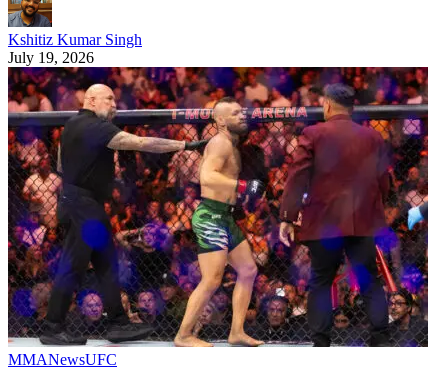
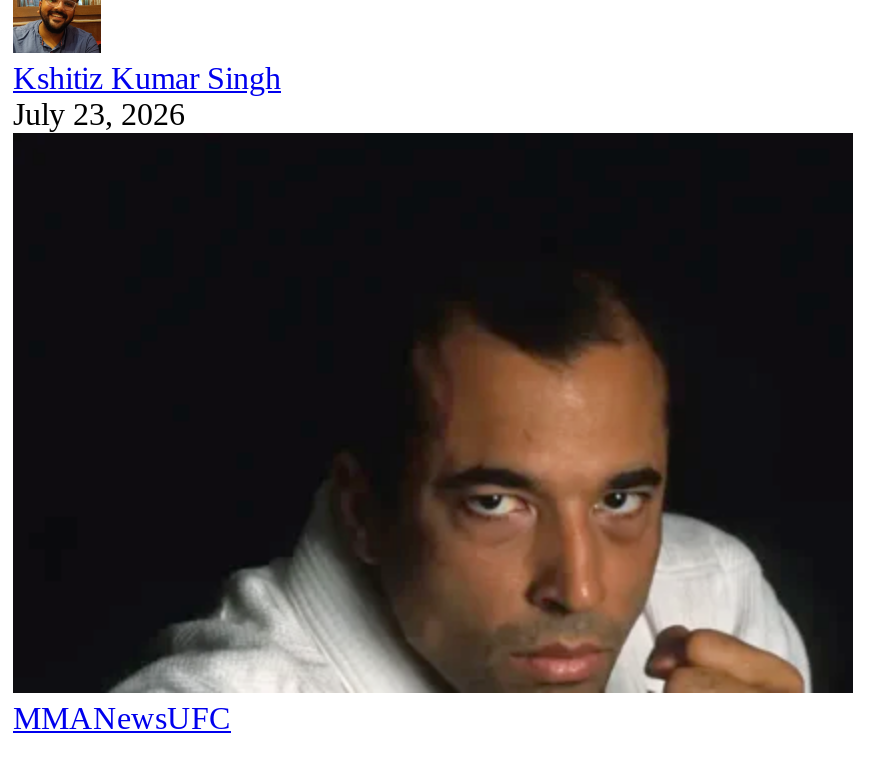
[8,49,94,66] July 19, 2026 -> [13,98,185,132] July 23, 2026
[7,66,429,348] [image] -> [11,130,855,694] [image]

